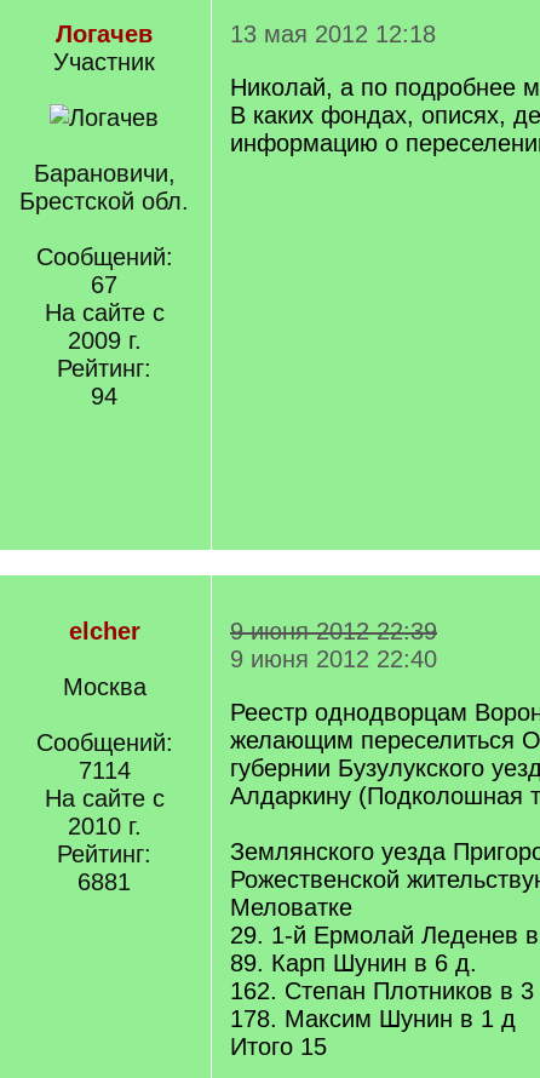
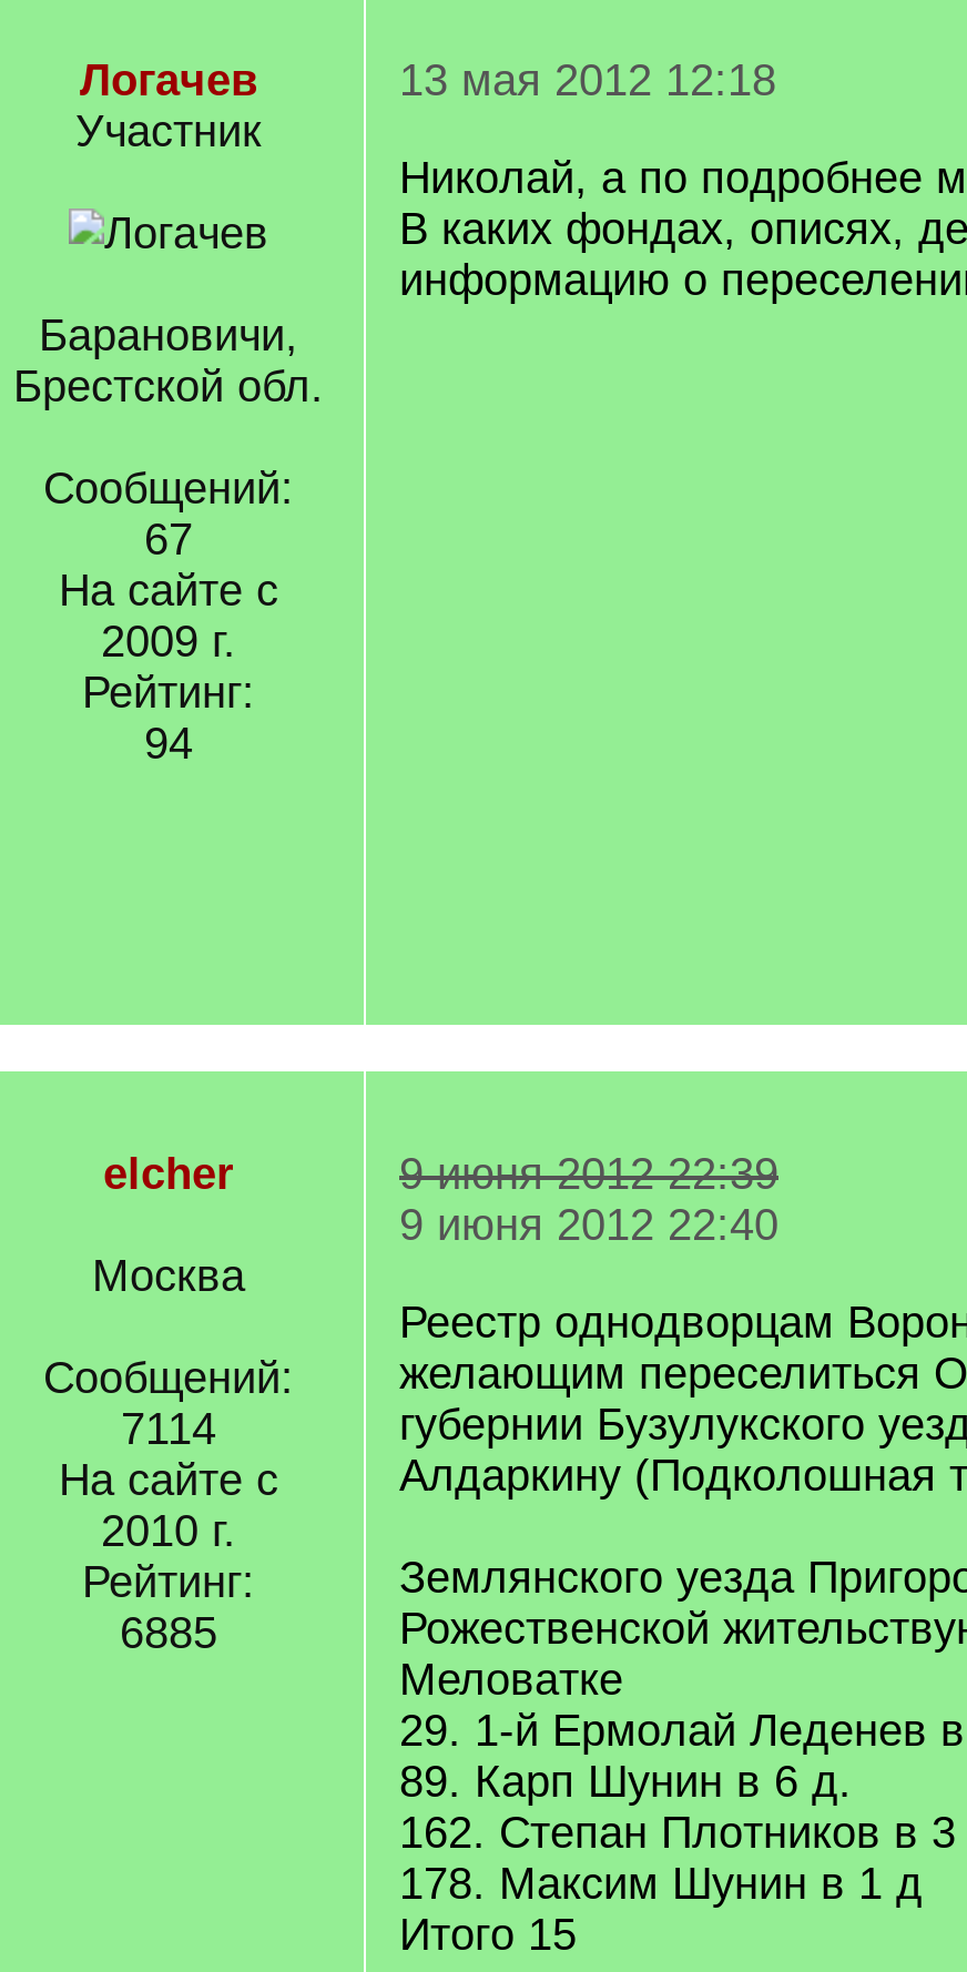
[77,868,131,895] 6881 -> [120,1608,217,1657] 6885

